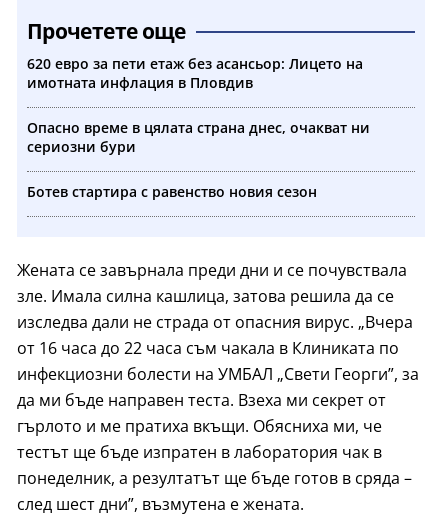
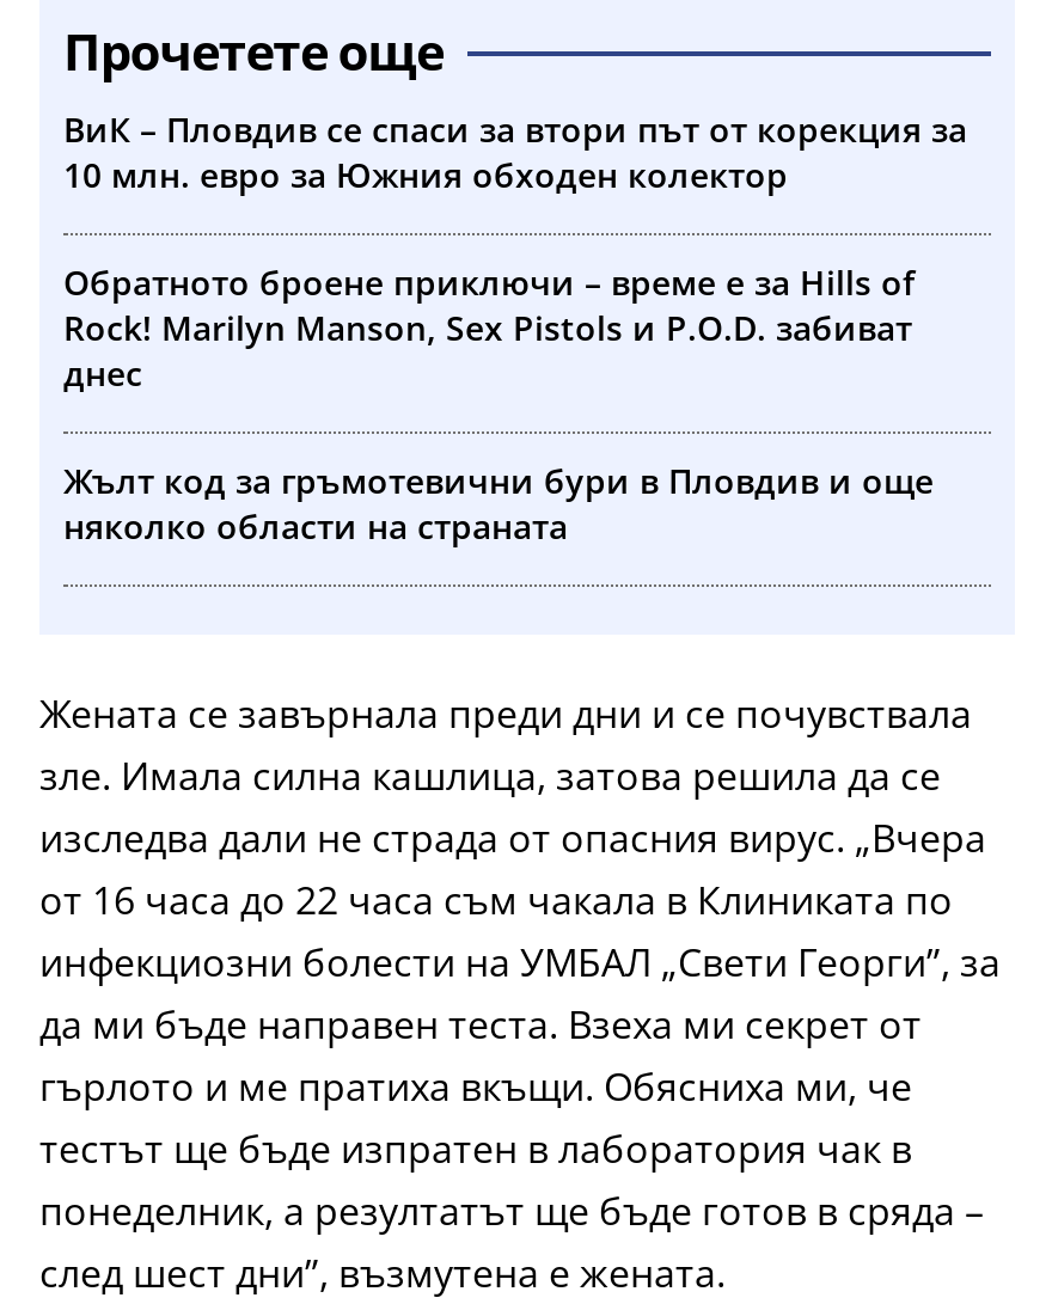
[27,54,363,92] 620 евро за пети етаж без асансьор: Лицето на | имотната инфлация в Пловдив -> [63,107,967,197] ВиК – Пловдив се спаси за втори път от корекция за | 10 млн. евро за Южния обходен колектор
[27,118,370,156] Опасно време в цялата страна днес, очакват ни | сериозни бури -> [63,260,915,396] Обратното броене приключи – време е за Hills of | Rock! Marilyn Manson, Sex Pistols и P.O.D. забиват | днес
[27,182,317,201] Ботев стартира с равенство новия сезон -> [63,458,934,549] Жълт код за гръмотевични бури в Пловдив и още | няколко области на страната

